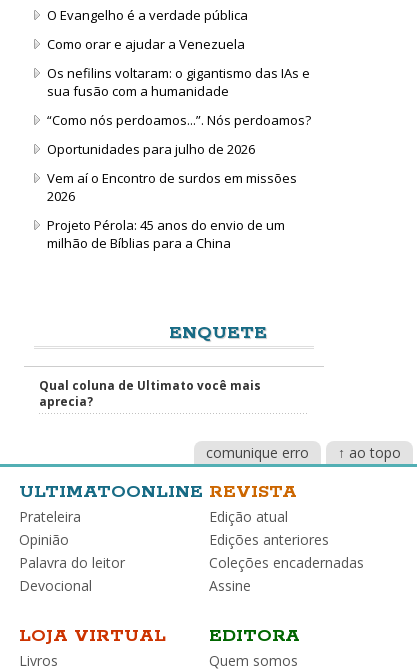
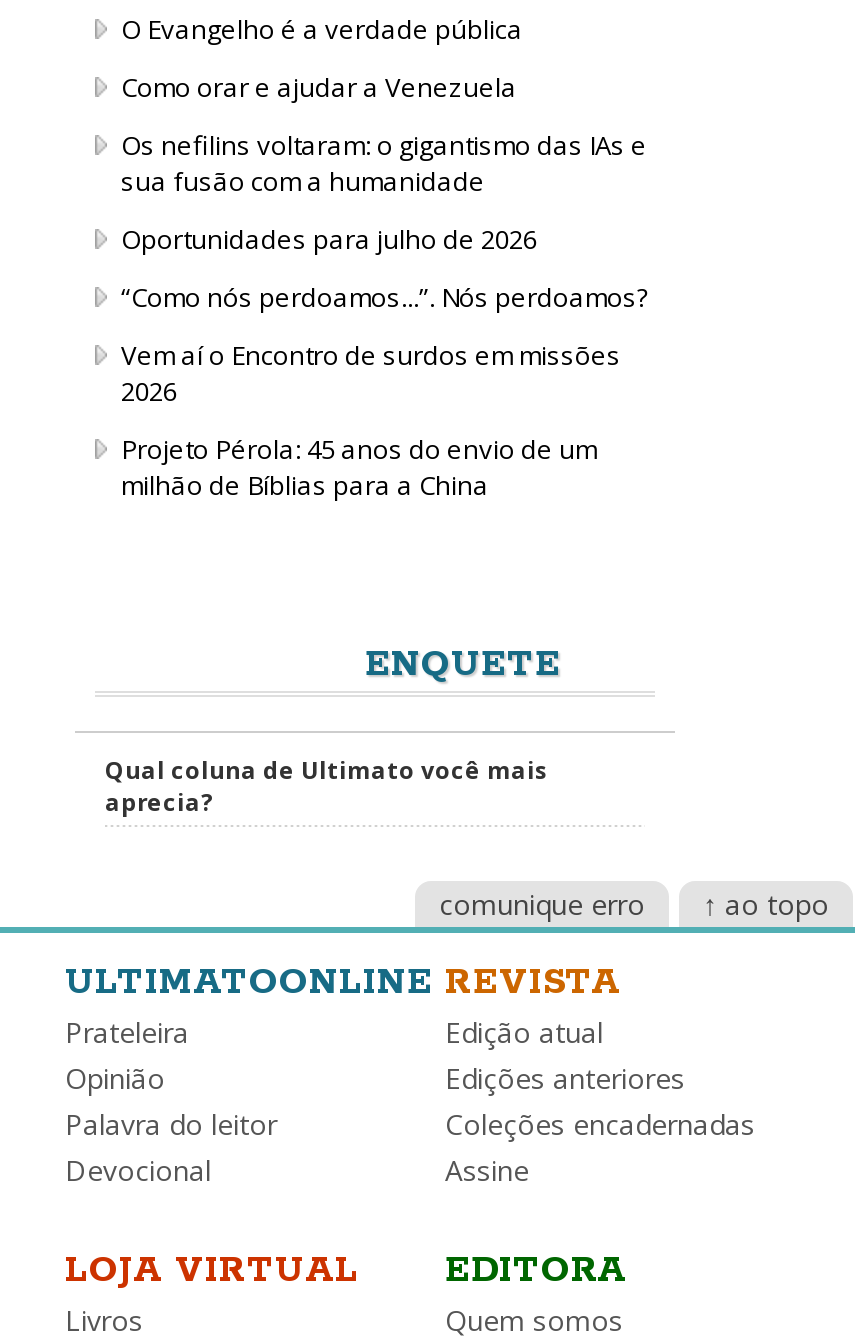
moved [47,111,311,129] -> [121,278,649,314]: “Como nós perdoamos...”. Nós perdoamos?
moved [47,140,255,158] -> [121,220,537,256]: Oportunidades para julho de 2026

